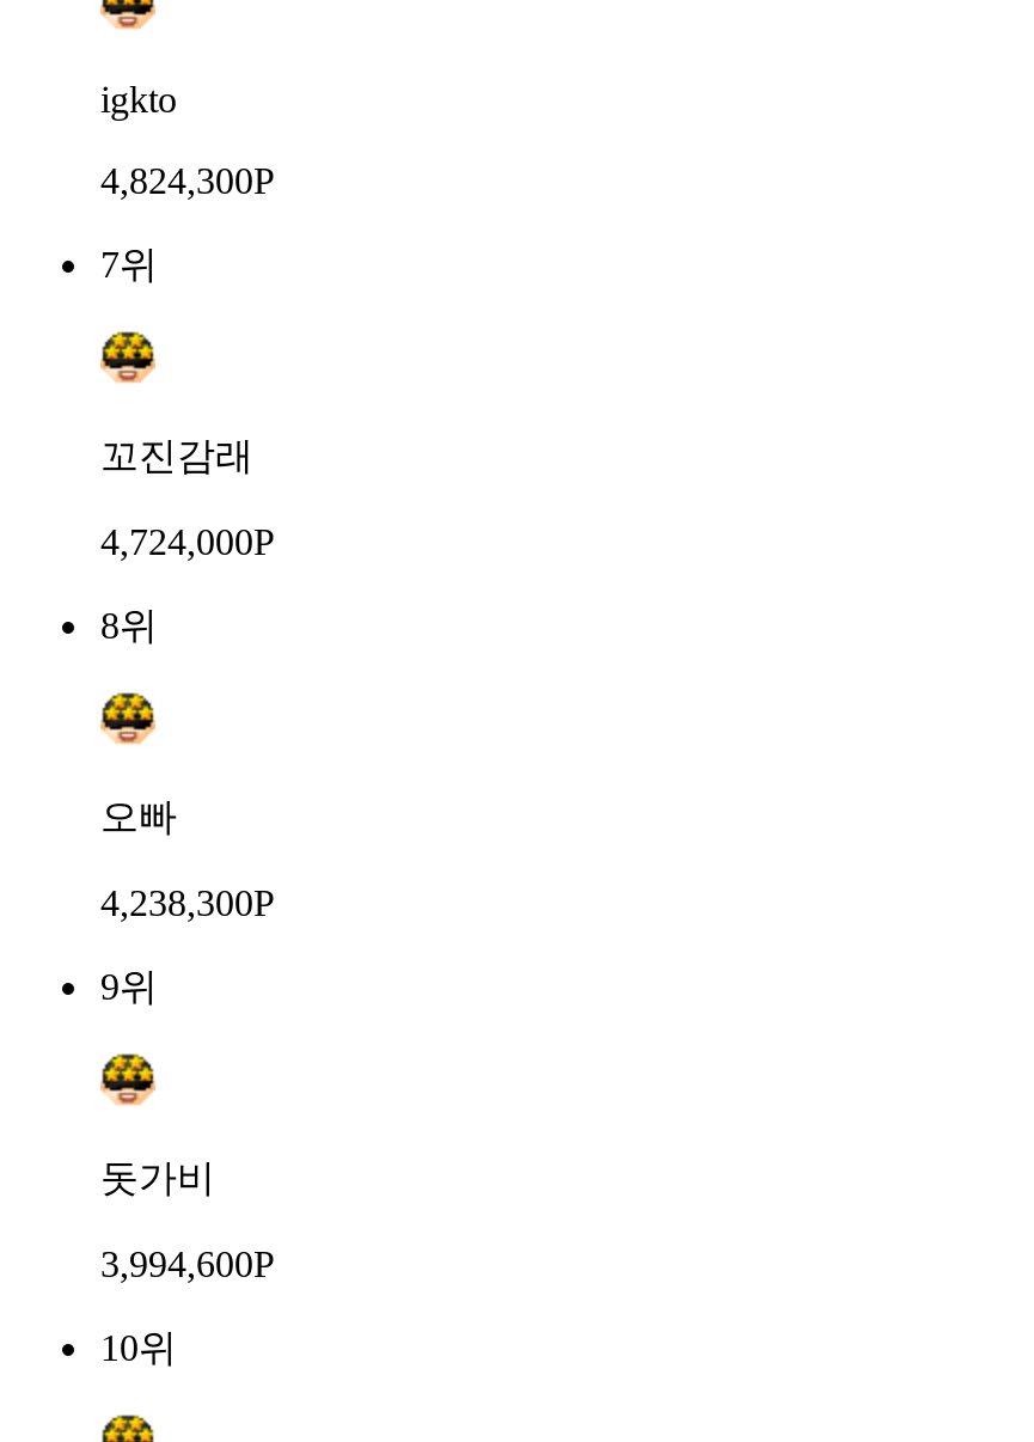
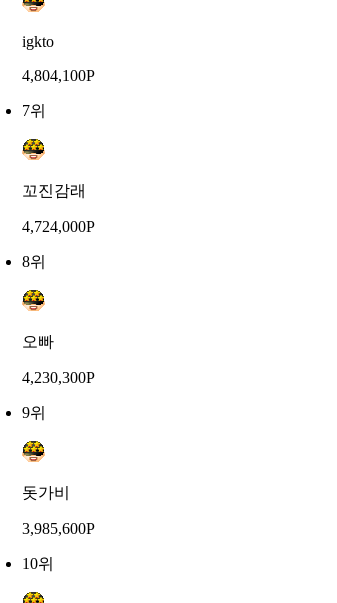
[100,161,275,202] 4,824,300P -> [22,67,95,84] 4,804,100P
[100,883,275,924] 4,238,300P -> [22,369,95,386] 4,230,300P
[100,1244,275,1285] 3,994,600P -> [22,520,95,537] 3,985,600P

